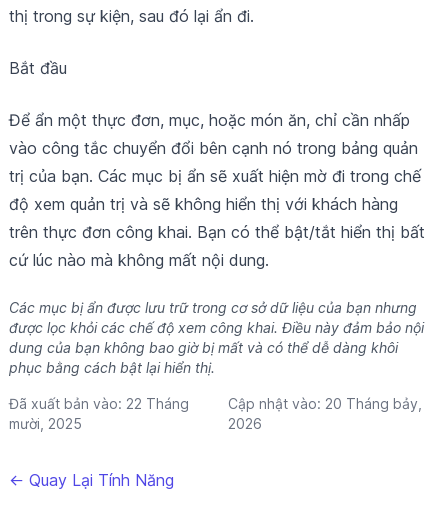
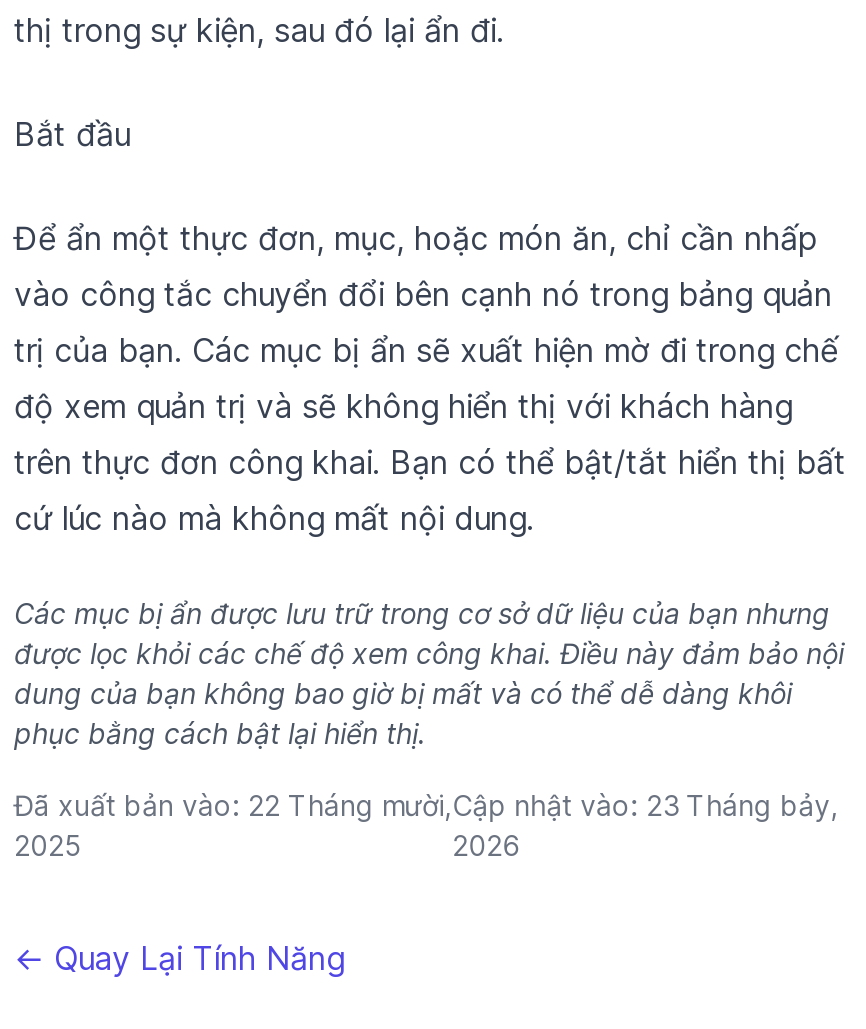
[228,395,422,412] Cập nhật vào: 20 Tháng bảy, -> [452,787,838,821] Cập nhật vào: 23 Tháng bảy,

